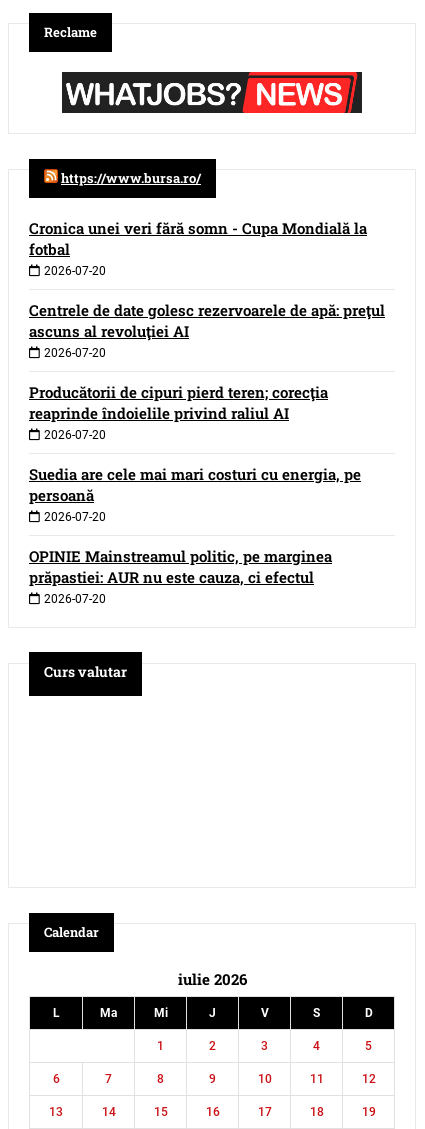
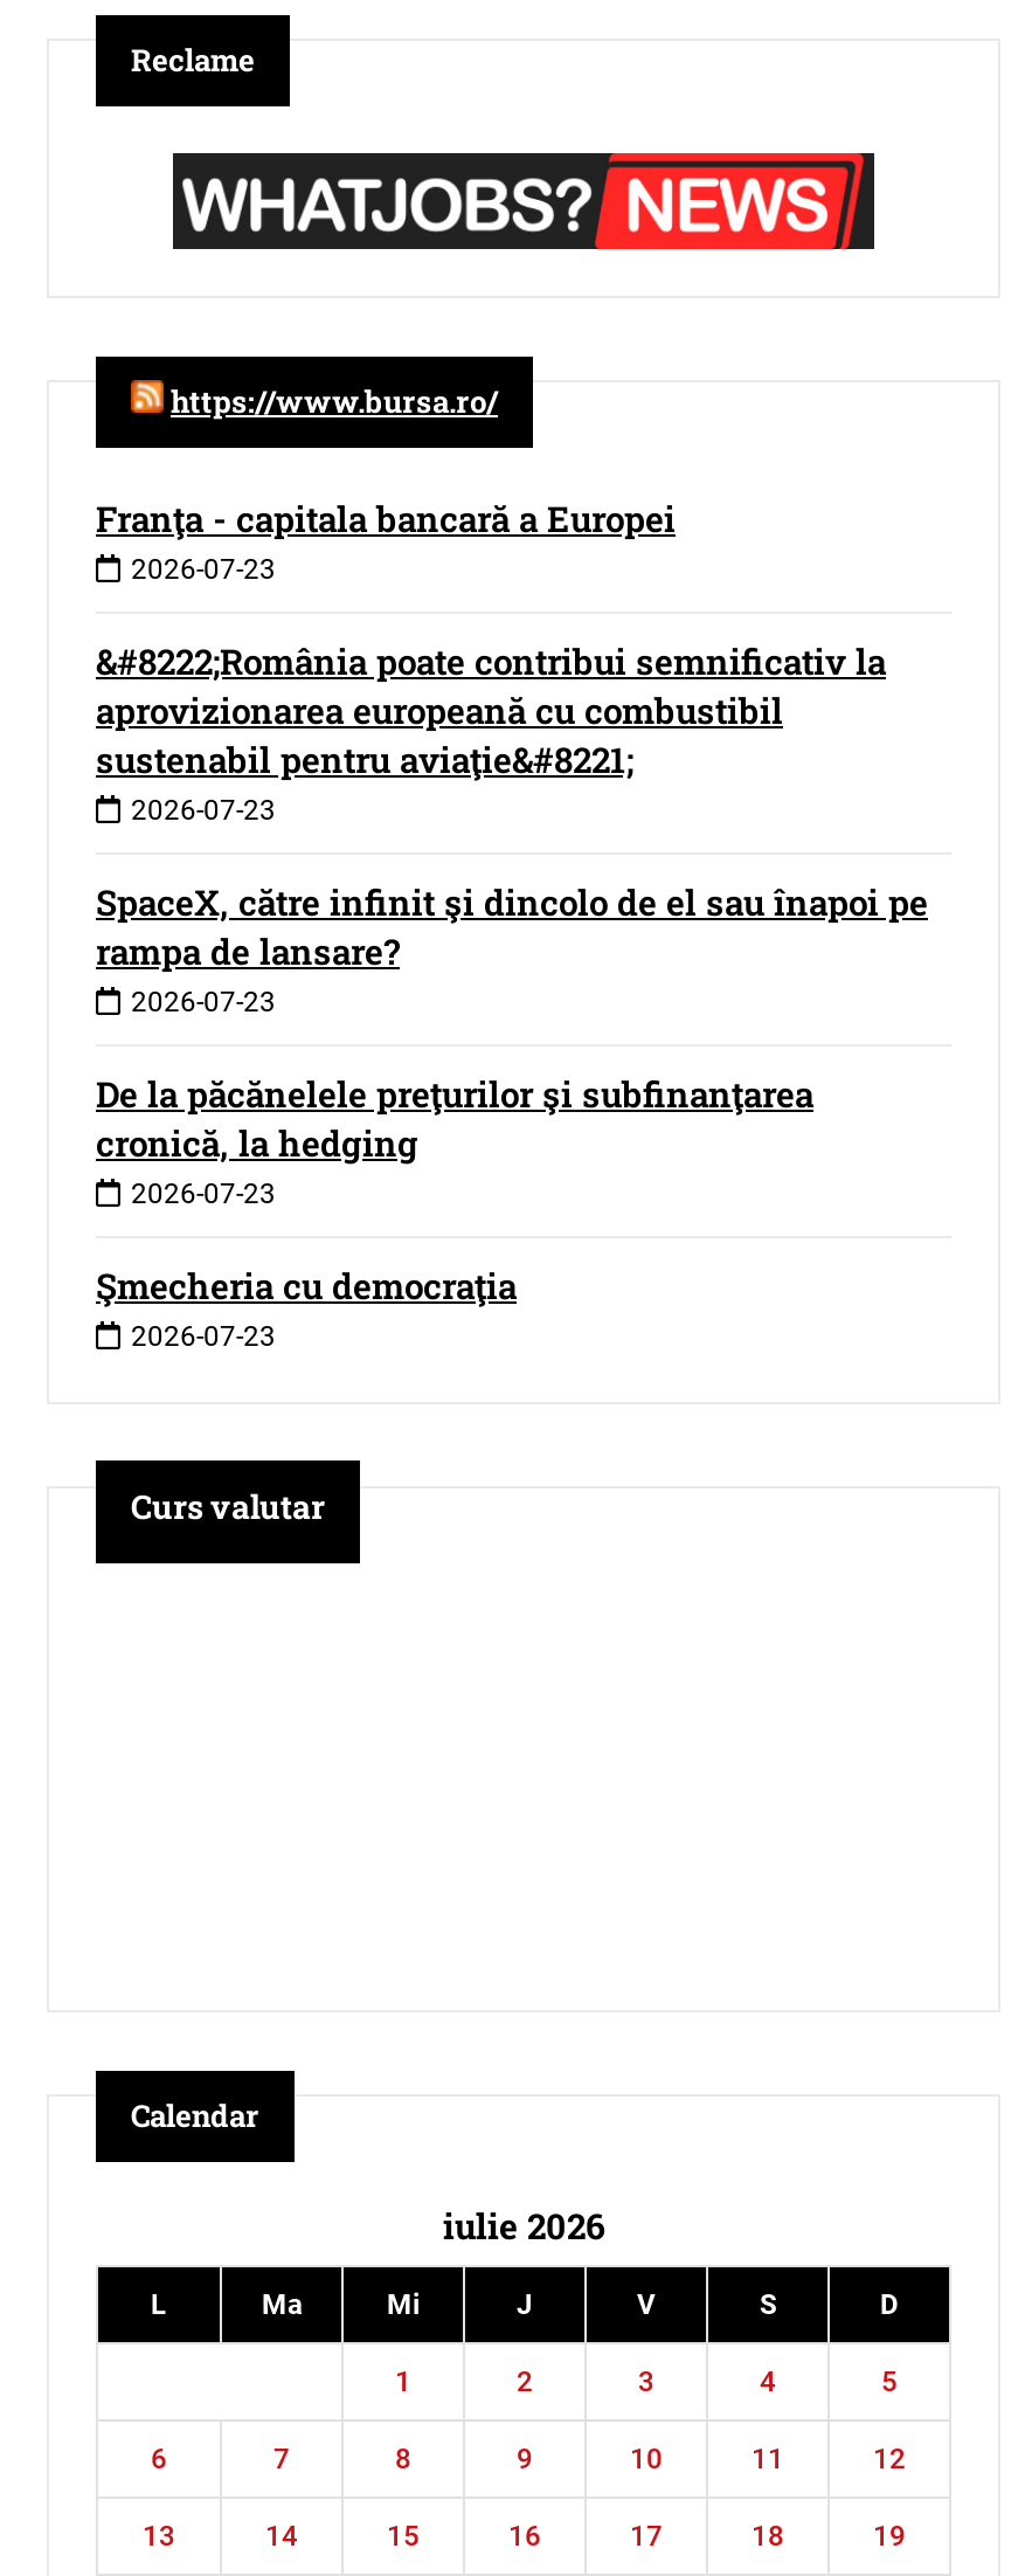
[29,218,367,278] Cronica unei veri fără somn - Cupa Mondială la | fotbal | 2026-07-20 -> [96,495,676,587] Franţa - capitala bancară a Europei | 2026-07-23
[29,300,385,360] Centrele de date golesc rezervoarele de apă: preţul | ascuns al revoluţiei AI | 2026-07-20 -> [96,638,886,827] &#8222;România poate contribui semnificativ la | aprovizionarea europeană cu combustibil | sustenabil pentru aviaţie&#8221; | 2026-07-23
[29,382,328,442] Producătorii de cipuri pierd teren; corecţia | reaprinde îndoielile privind raliul AI | 2026-07-20 -> [96,879,928,1019] SpaceX, către infinit şi dincolo de el sau înapoi pe | rampa de lansare? | 2026-07-23
[29,464,361,524] Suedia are cele mai mari costuri cu energia, pe | persoană | 2026-07-20 -> [96,1071,813,1211] De la păcănelele preţurilor şi subfinanţarea | cronică, la hedging | 2026-07-23
[29,546,332,606] OPINIE Mainstreamul politic, pe marginea | prăpastiei: AUR nu este cauza, ci efectul | 2026-07-20 -> [96,1262,517,1354] Şmecheria cu democraţia | 2026-07-23

